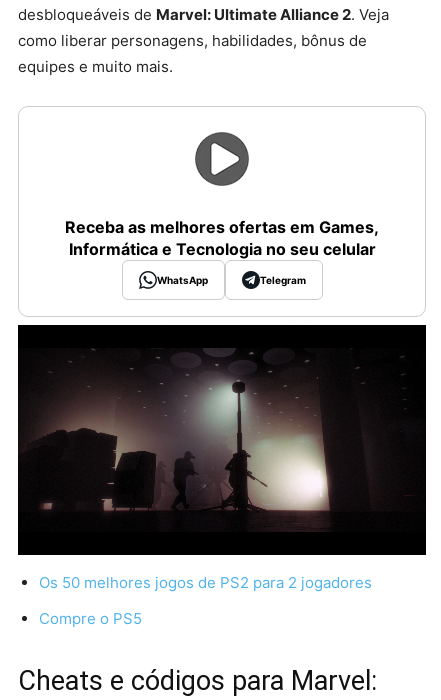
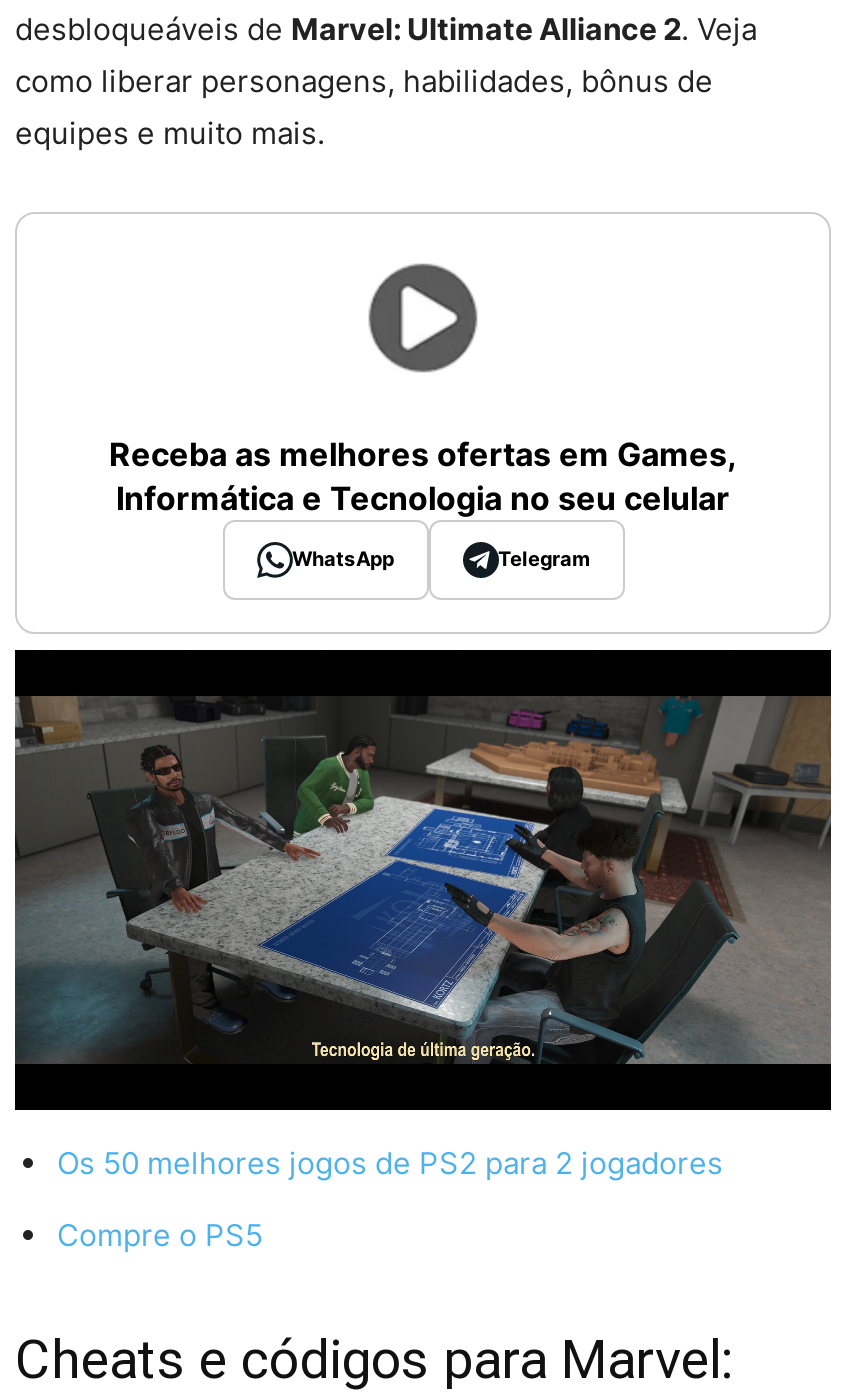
[18,348,427,532] [image] -> [13,694,833,1066] [image]

